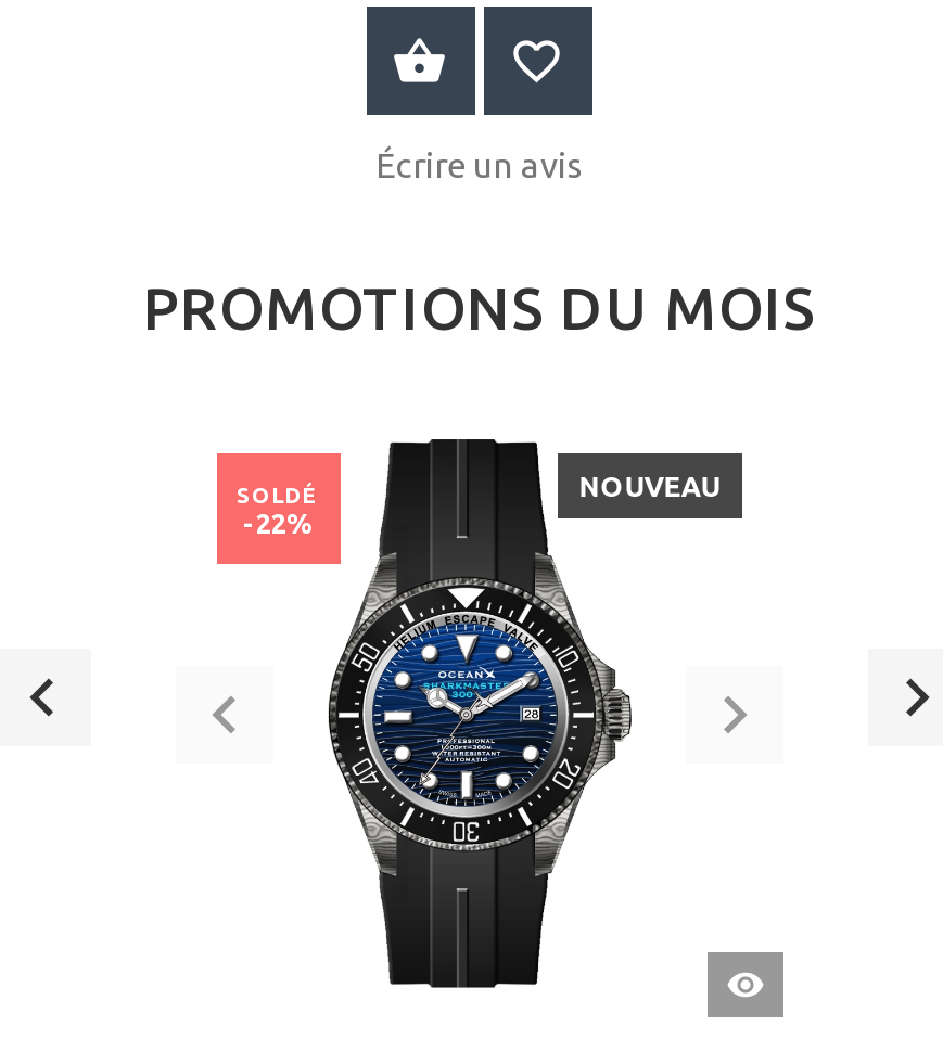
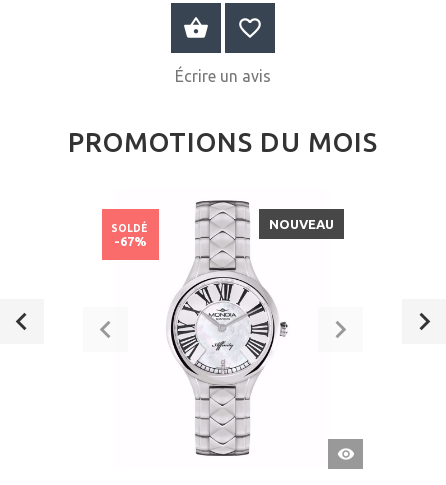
[243,434,634,989] [image] | -22% -> [114,199,293,457] [image] | -67%

